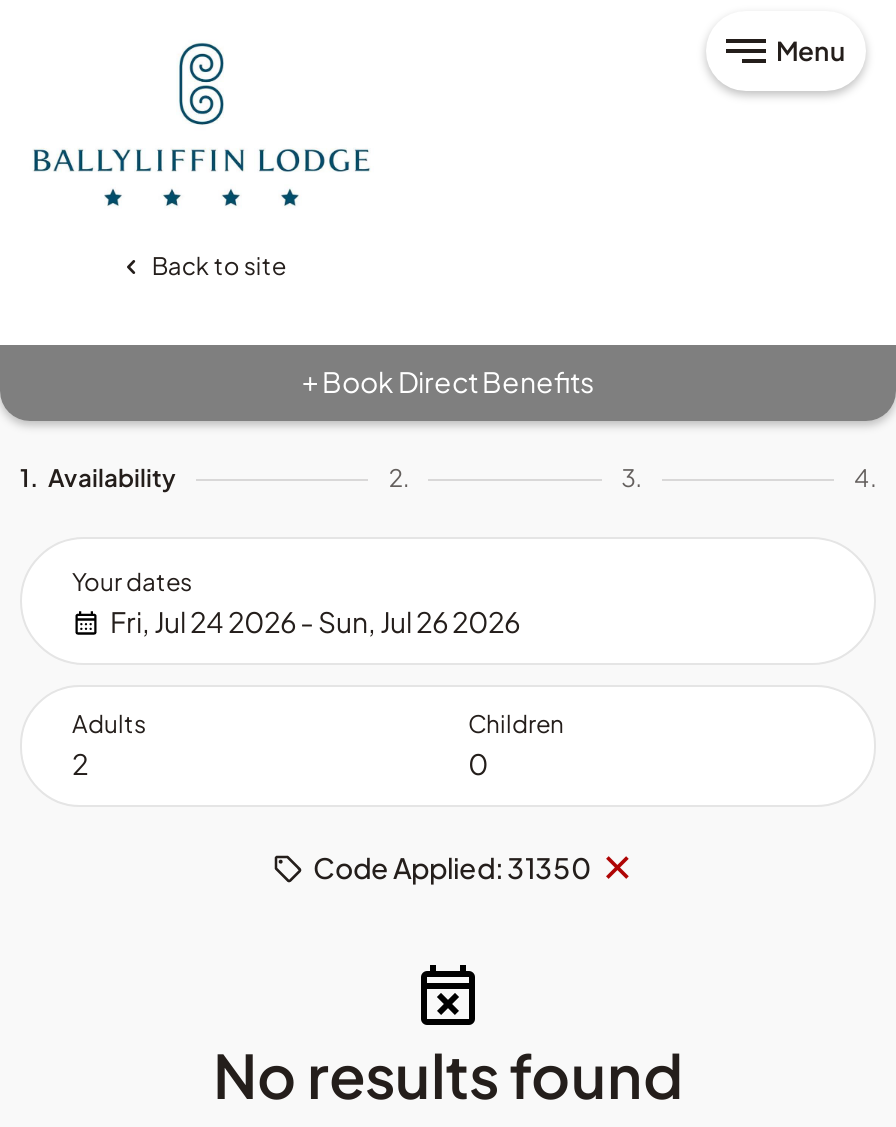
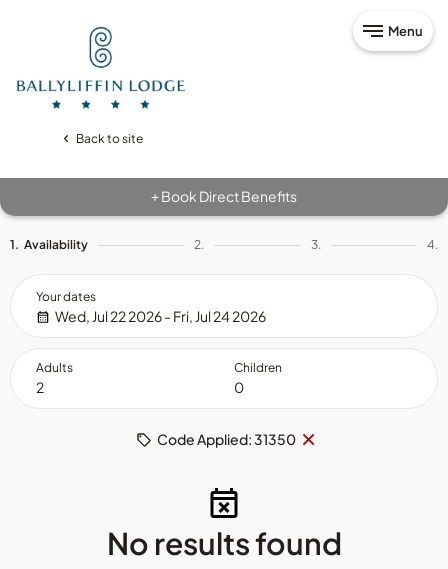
[110,603,520,639] Fri, Jul 24 2026 - Sun, Jul 26 2026 -> [55,307,266,325] Wed, Jul 22 2026 - Fri, Jul 24 2026

